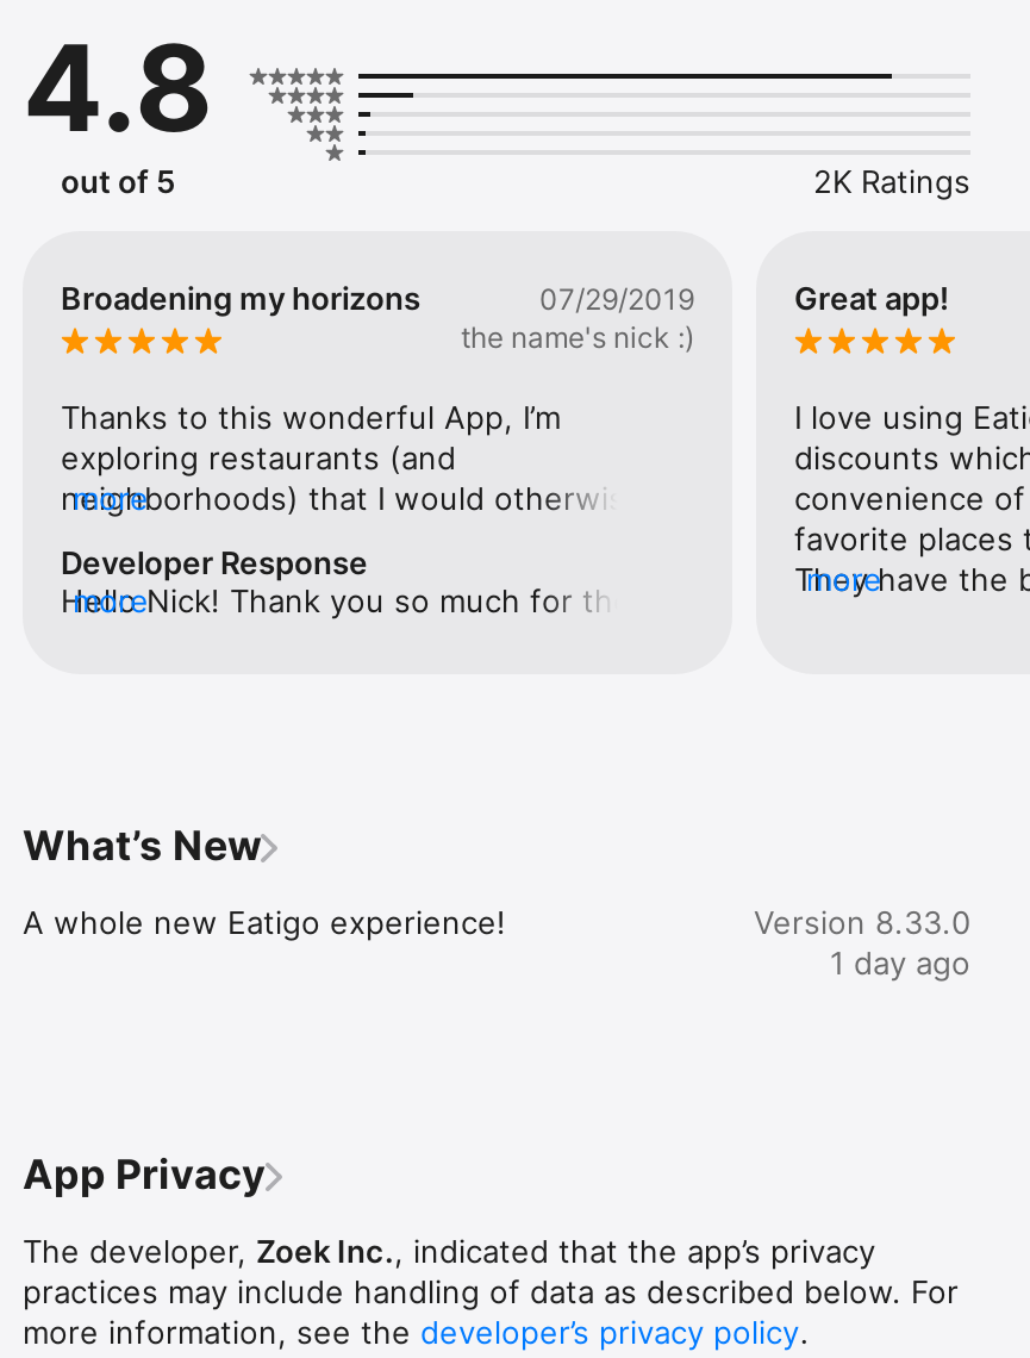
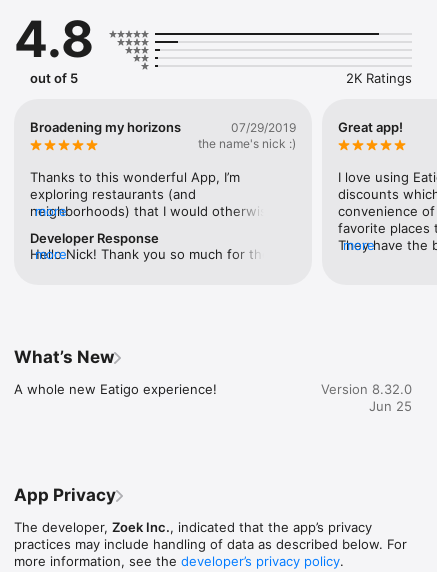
[754,902,970,981] Version 8.33.0 | 1 day ago -> [321,381,412,414] Version 8.32.0 | Jun 25

